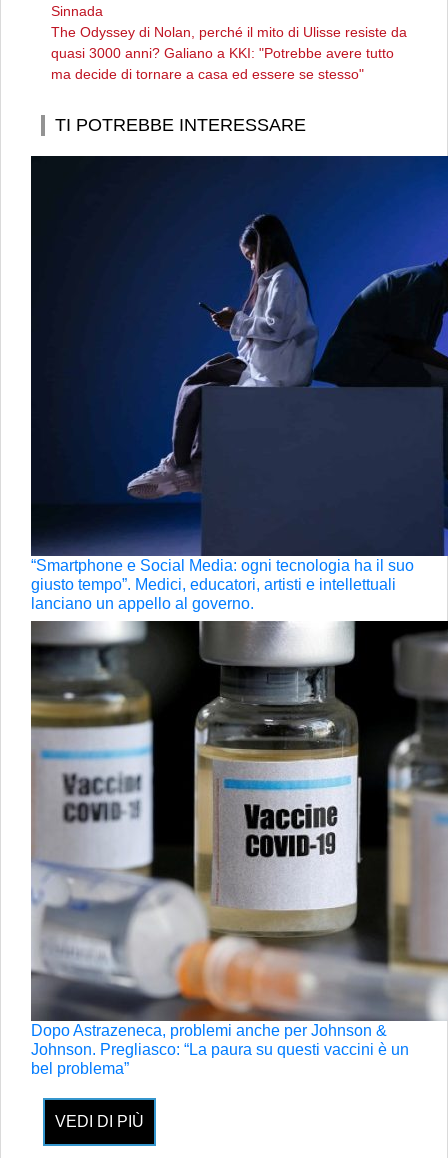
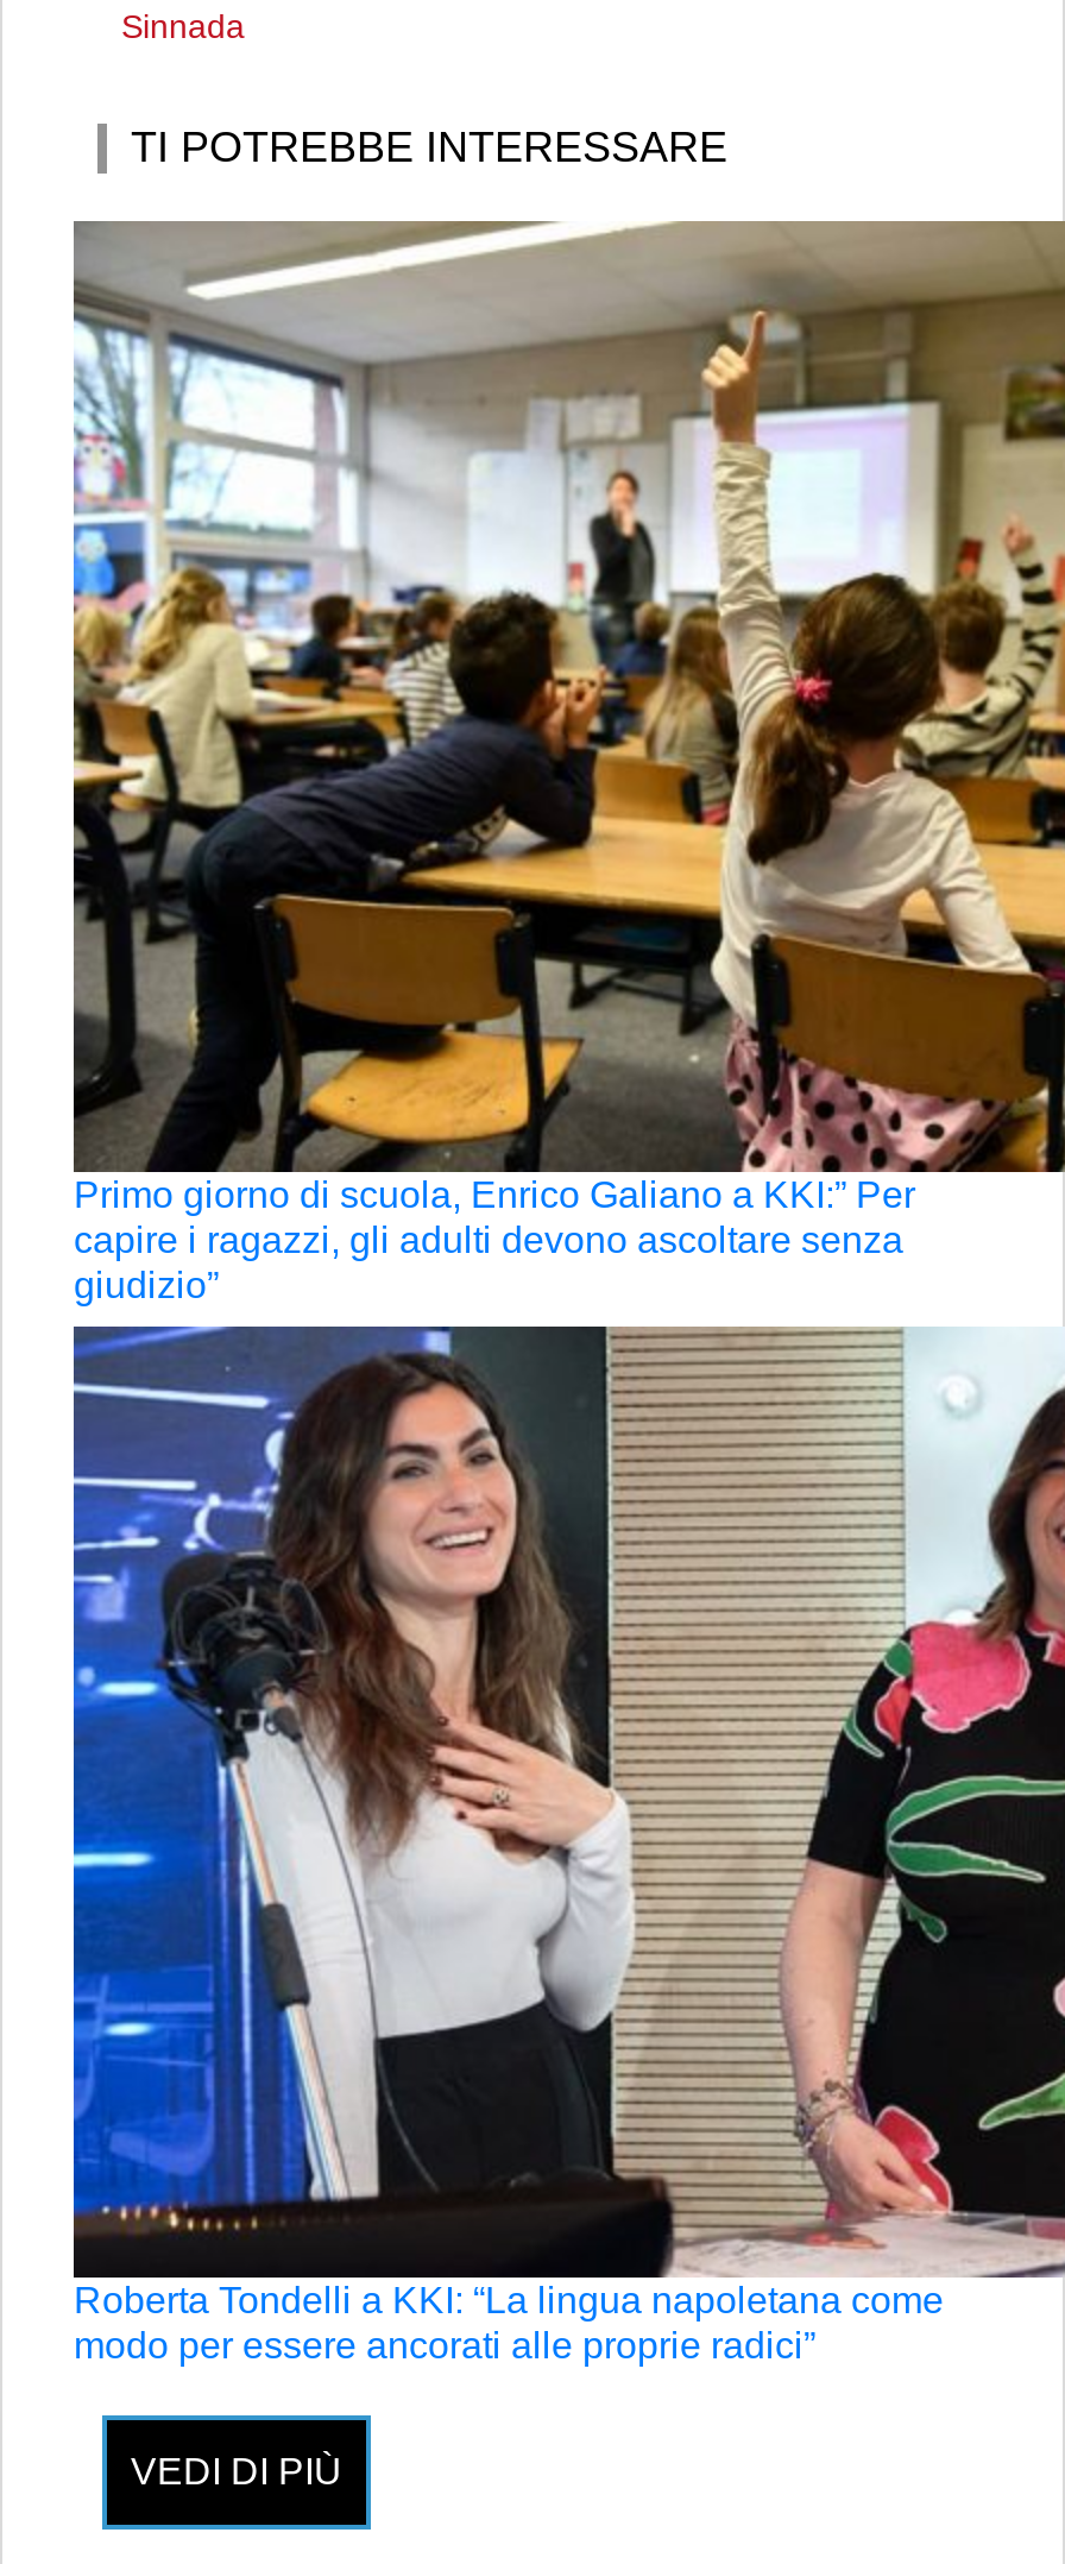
[51,24,407,82] The Odyssey di Nolan, perché il mito di Ulisse resiste da | quasi 3000 anni? Galiano a KKI: "Potrebbe avere tutto | ma decide di tornare a casa ed essere se stesso" -> none
[30,155,445,612] [image] | “Smartphone e Social Media: ogni tecnologia ha il suo | giusto tempo”. Medici, educatori, artisti e intellettuali | lanciano un appello al governo. -> [71,219,1058,1305] [image] | Primo giorno di scuola, Enrico Galiano a KKI:” Per | capire i ragazzi, gli adulti devono ascoltare senza | giudizio”
[30,620,445,1077] [image] | Dopo Astrazeneca, problemi anche per Johnson & | Johnson. Pregliasco: “La paura su questi vaccini è un | bel problema” -> [71,1324,1058,2365] [image] | Roberta Tondelli a KKI: “La lingua napoletana come | modo per essere ancorati alle proprie radici”

